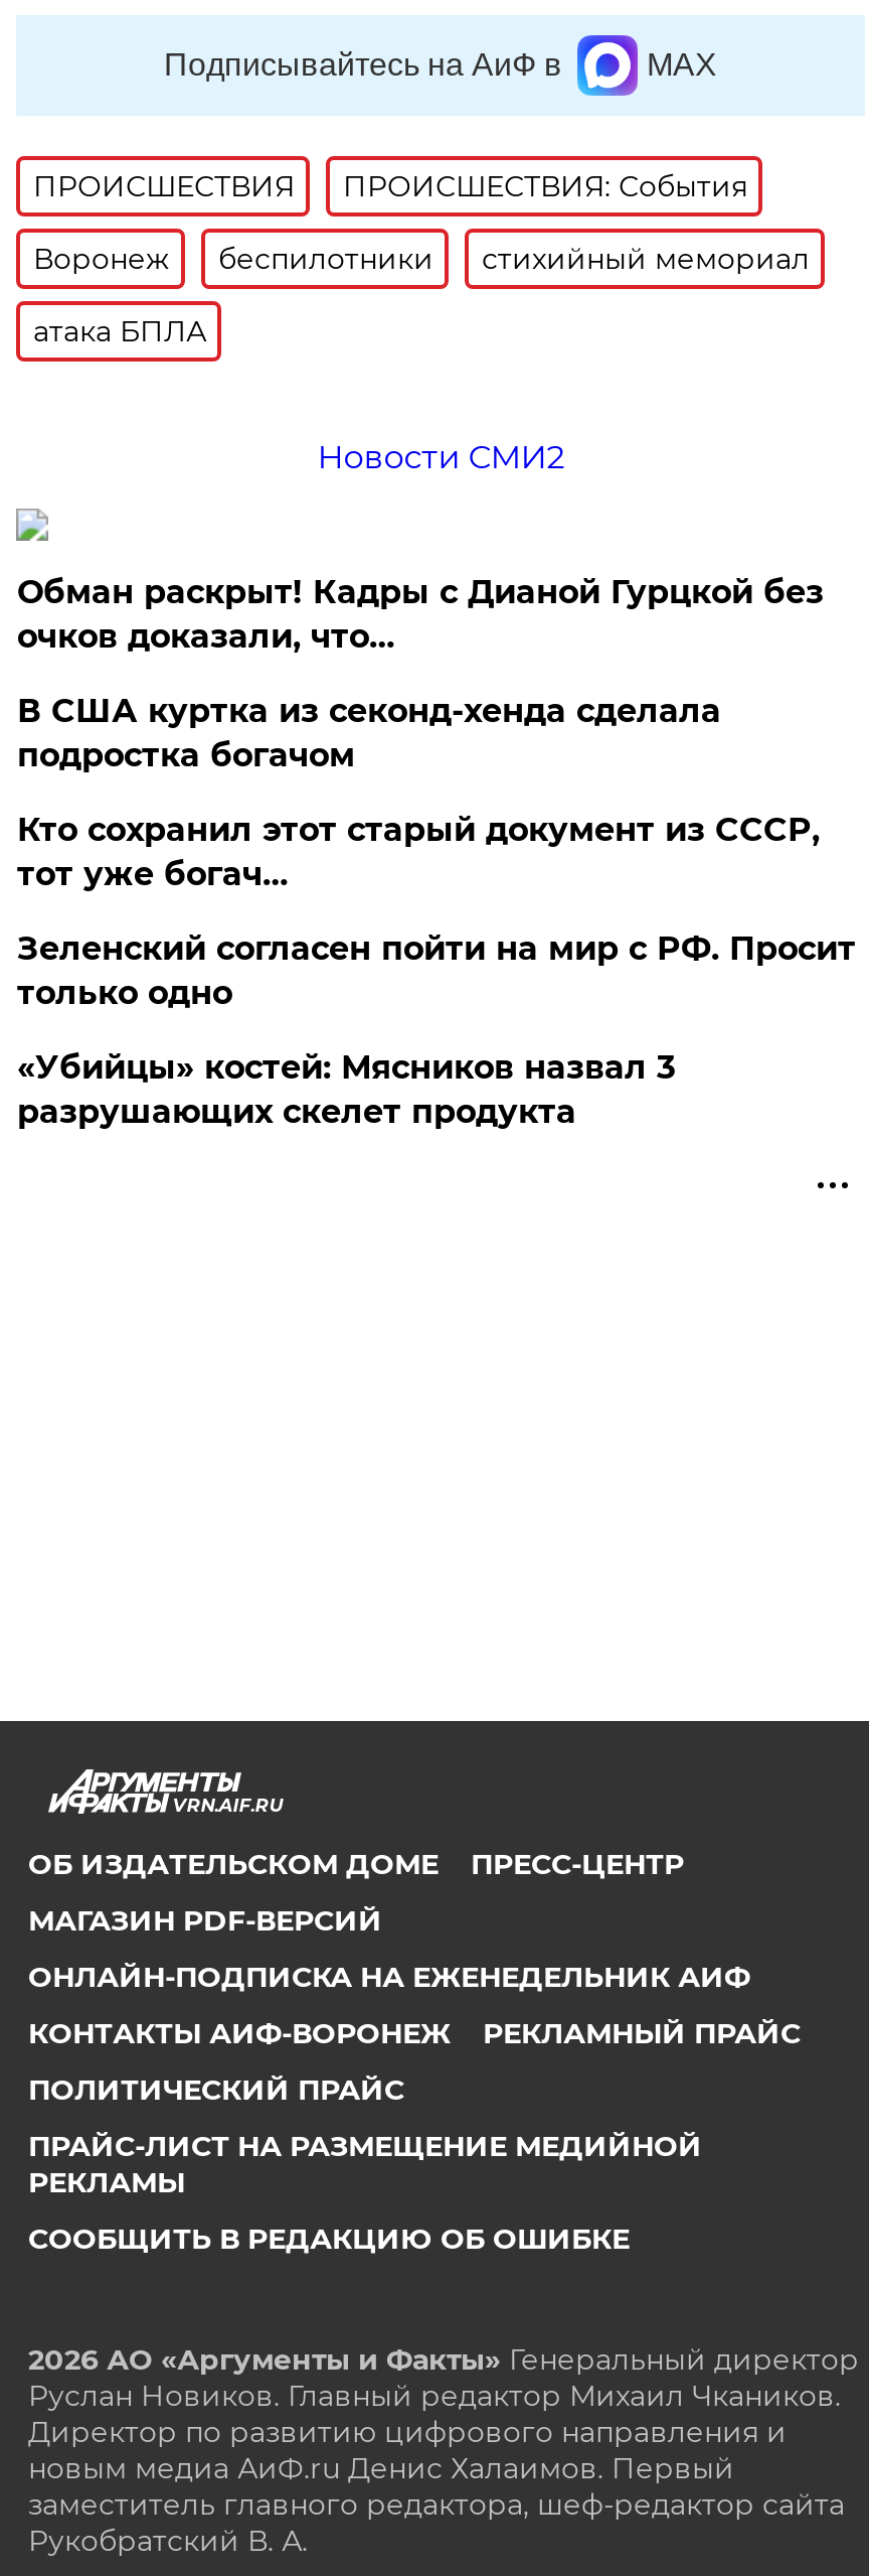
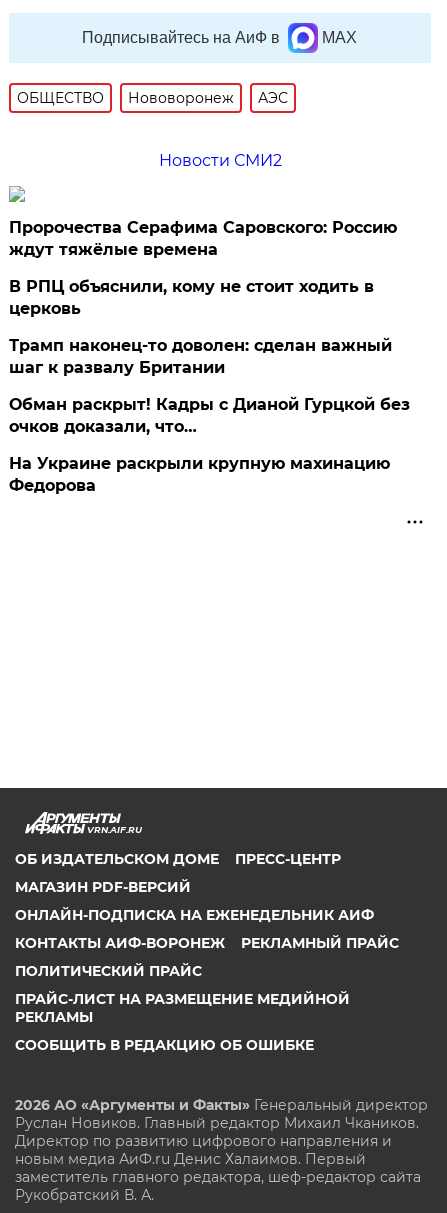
[33,168,809,349] ПРОИСШЕСТВИЯ | ПРОИСШЕСТВИЯ: События | Воронеж | беспилотники | стихийный мемориал | атака БПЛА -> [17,89,288,107] ОБЩЕСТВО | Нововоронеж | АЭС
none -> [9,218,397,377] Пророчества Серафима Саровского: Россию | ждут тяжёлые времена | В РПЦ объяснили, кому не стоит ходить в | церковь | Трамп наконец-то доволен: сделан важный | шаг к развалу Британии
moved [17,573,824,656] -> [9,395,410,436]: Обман раскрыт! Кадры с Дианой Гурцкой без | очков доказали, что…
[17,692,856,1131] В США куртка из секонд-хенда сделала | подростка богачом | Кто сохранил этот старый документ из СССР, | тот уже богач… | Зеленский согласен пойти на мир с РФ. Просит | только одно | «Убийцы» костей: Мясников назвал 3 | разрушающих скелет продукта -> [9,454,390,495] На Украине раскрыли крупную махинацию | Федорова

